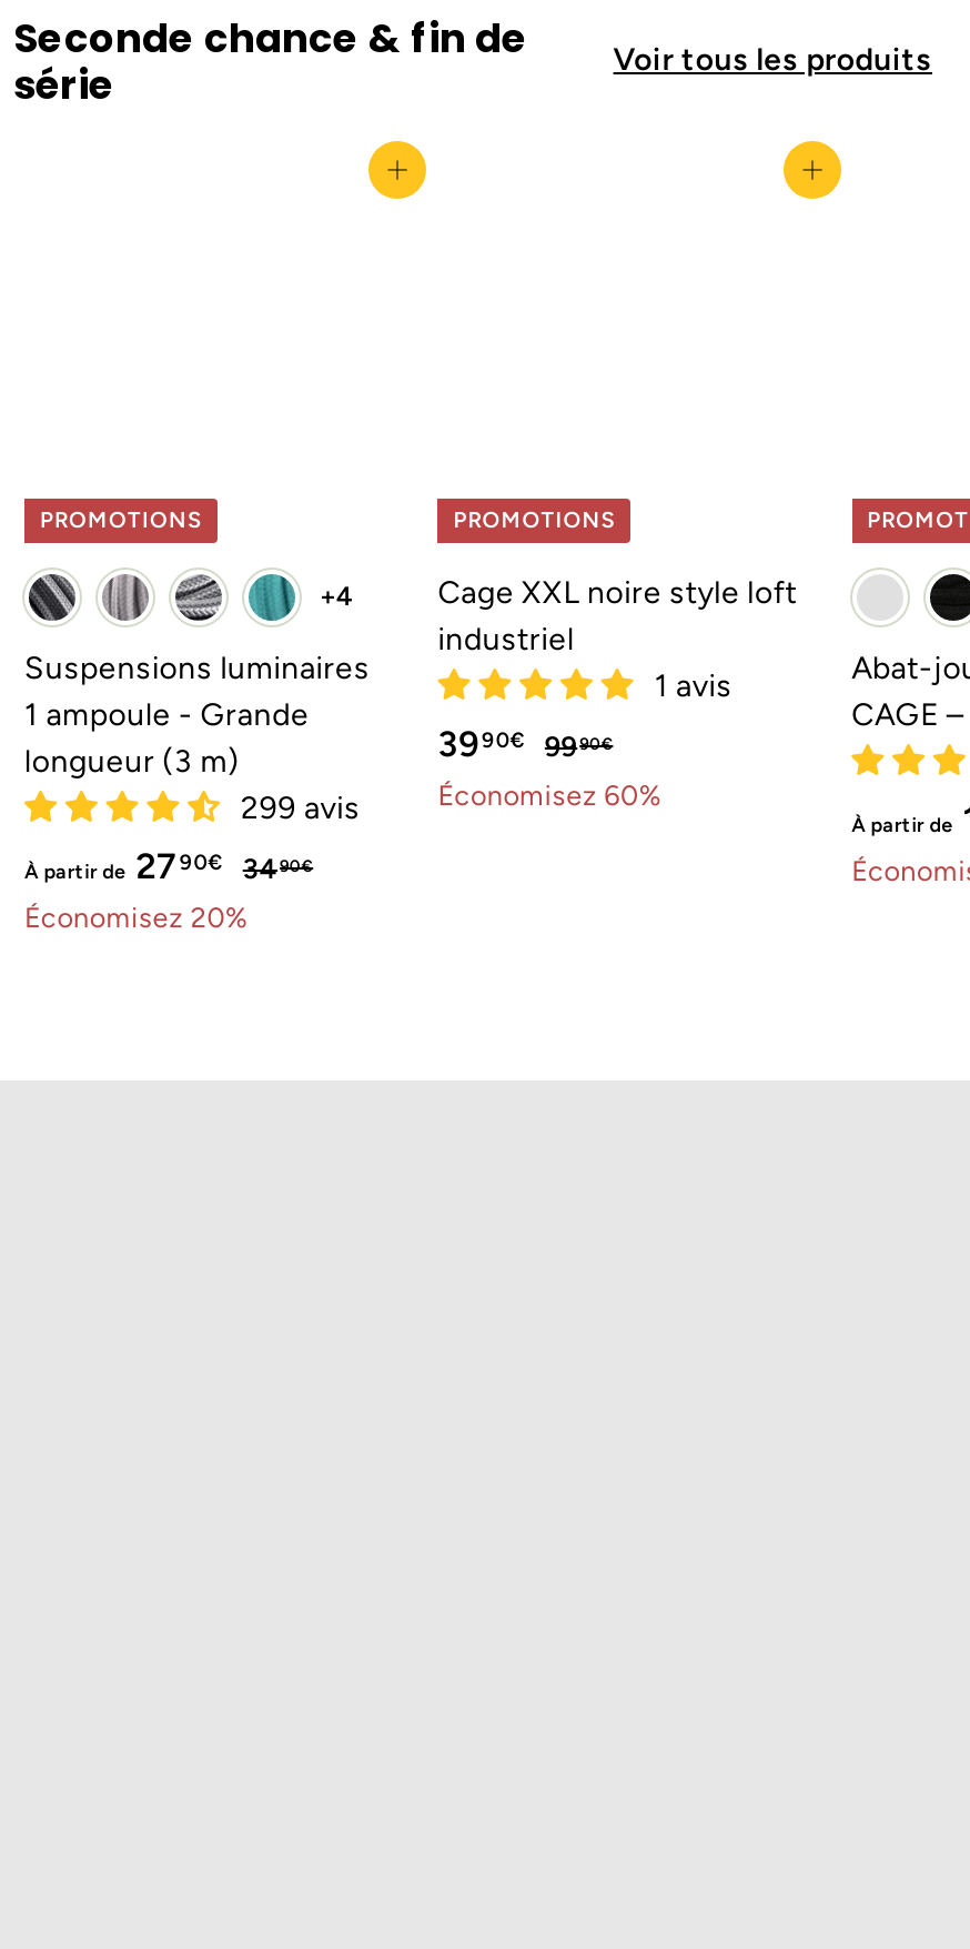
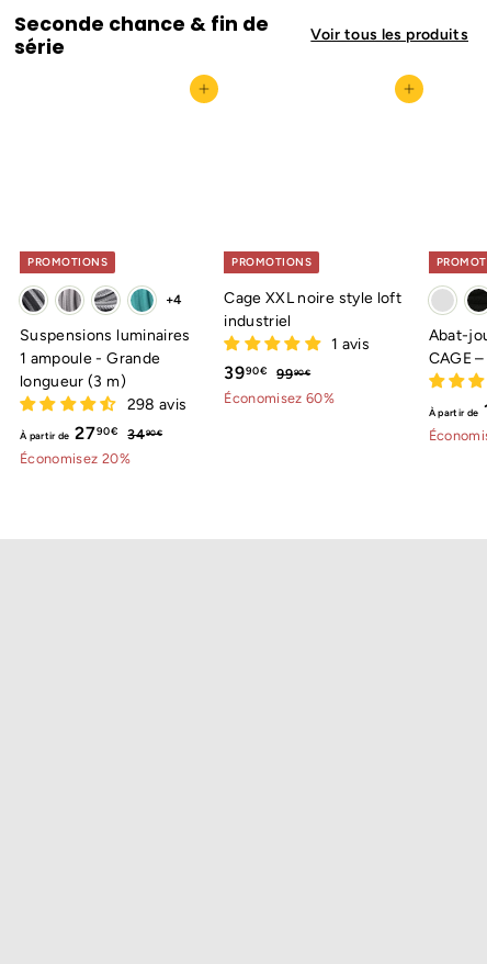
[241,790,360,827] 299 avis -> [127,395,187,414] 298 avis

